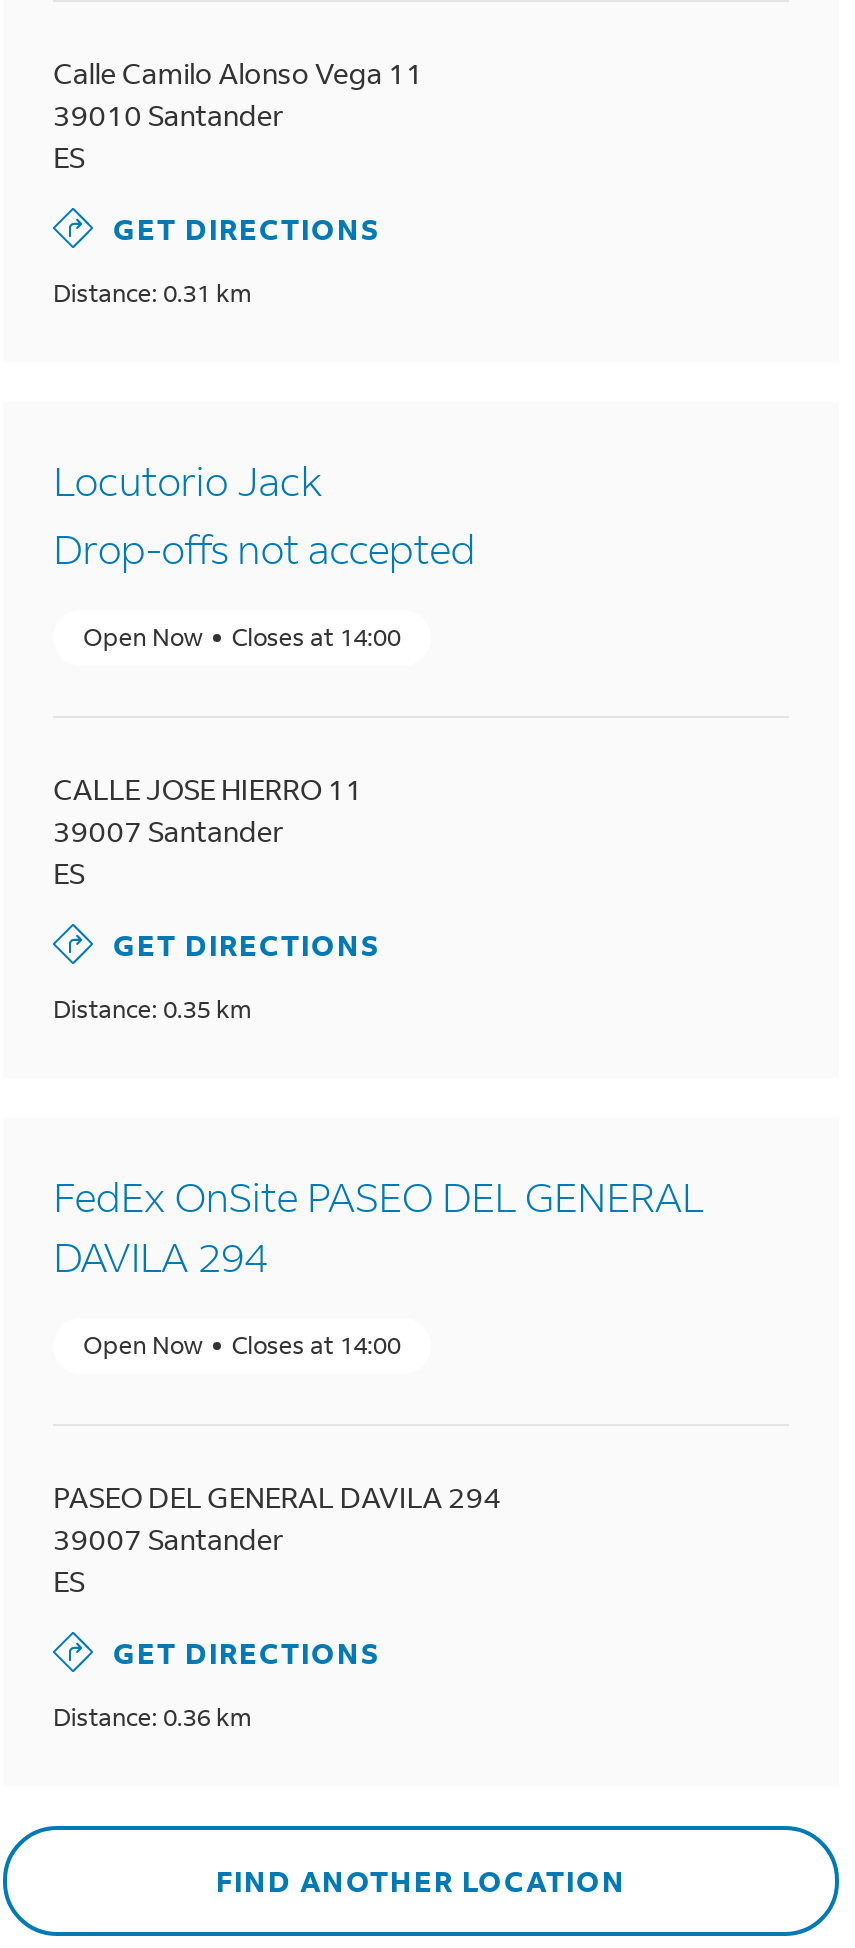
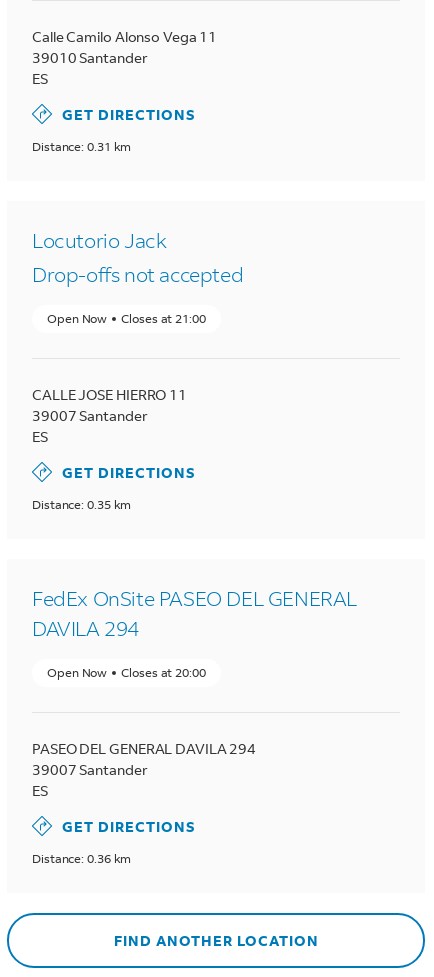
[83,622,400,652] Open Now Closes at 14:00 -> [47,311,206,326] Open Now Closes at 21:00
[83,1330,400,1360] Open Now Closes at 14:00 -> [47,665,206,680] Open Now Closes at 20:00

